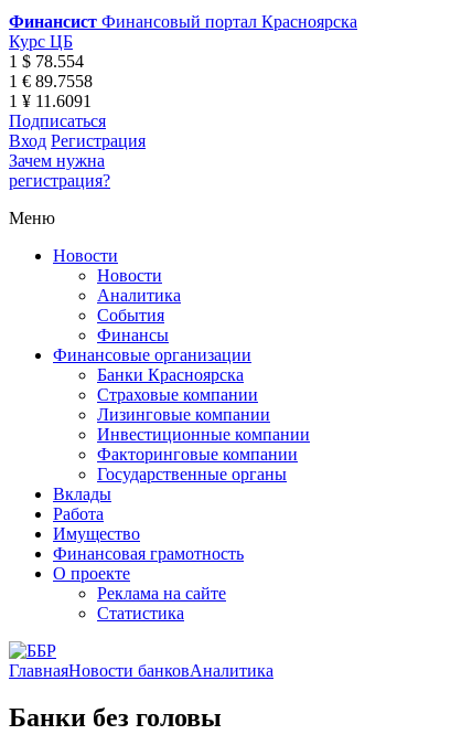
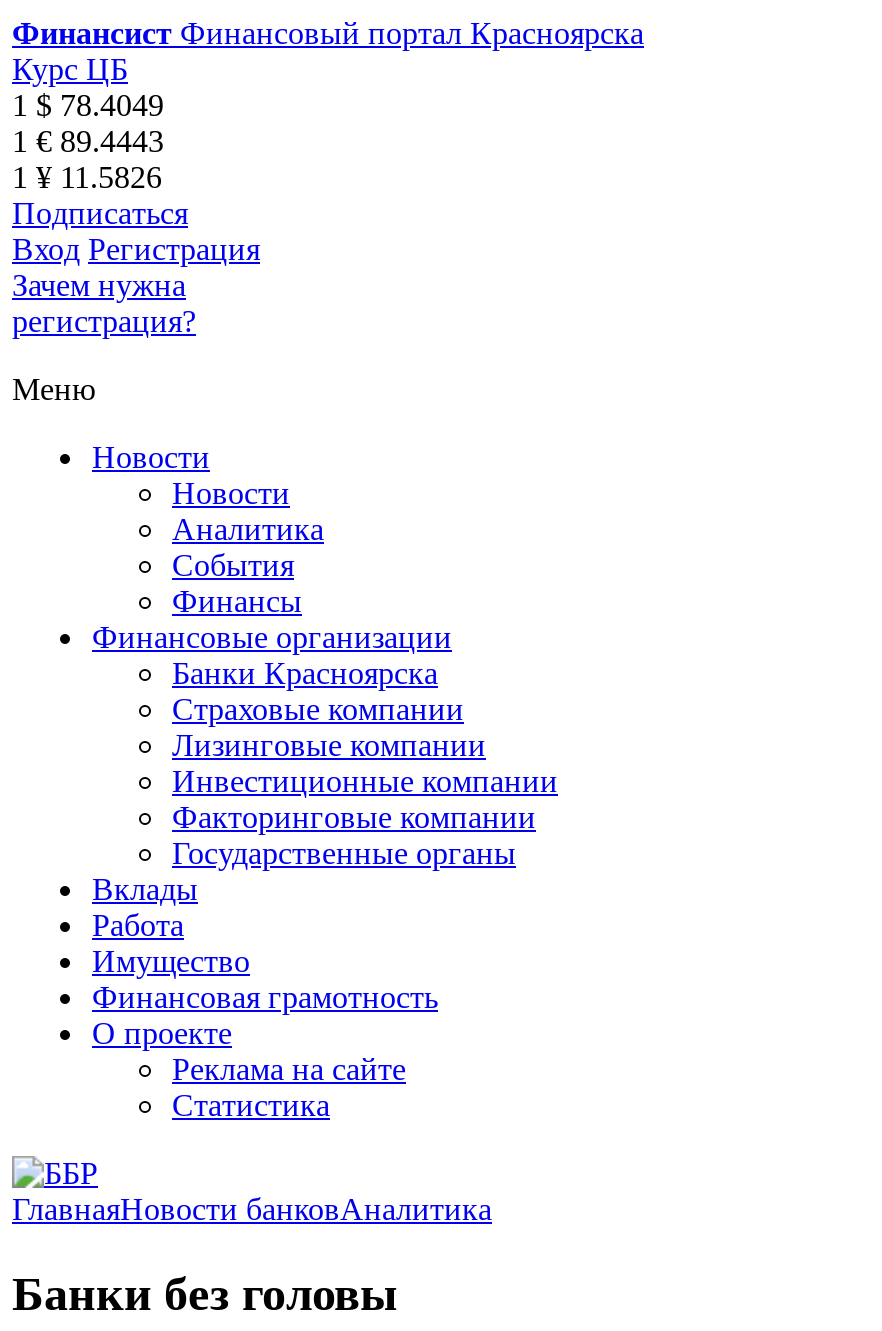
[9,52,84,71] 1 $ 78.554 -> [12,88,164,122] 1 $ 78.4049
[9,72,93,91] 1 € 89.7558 -> [12,124,164,158] 1 € 89.4443
[9,92,92,110] 1 ¥ 11.6091 -> [12,160,162,194] 1 ¥ 11.5826

